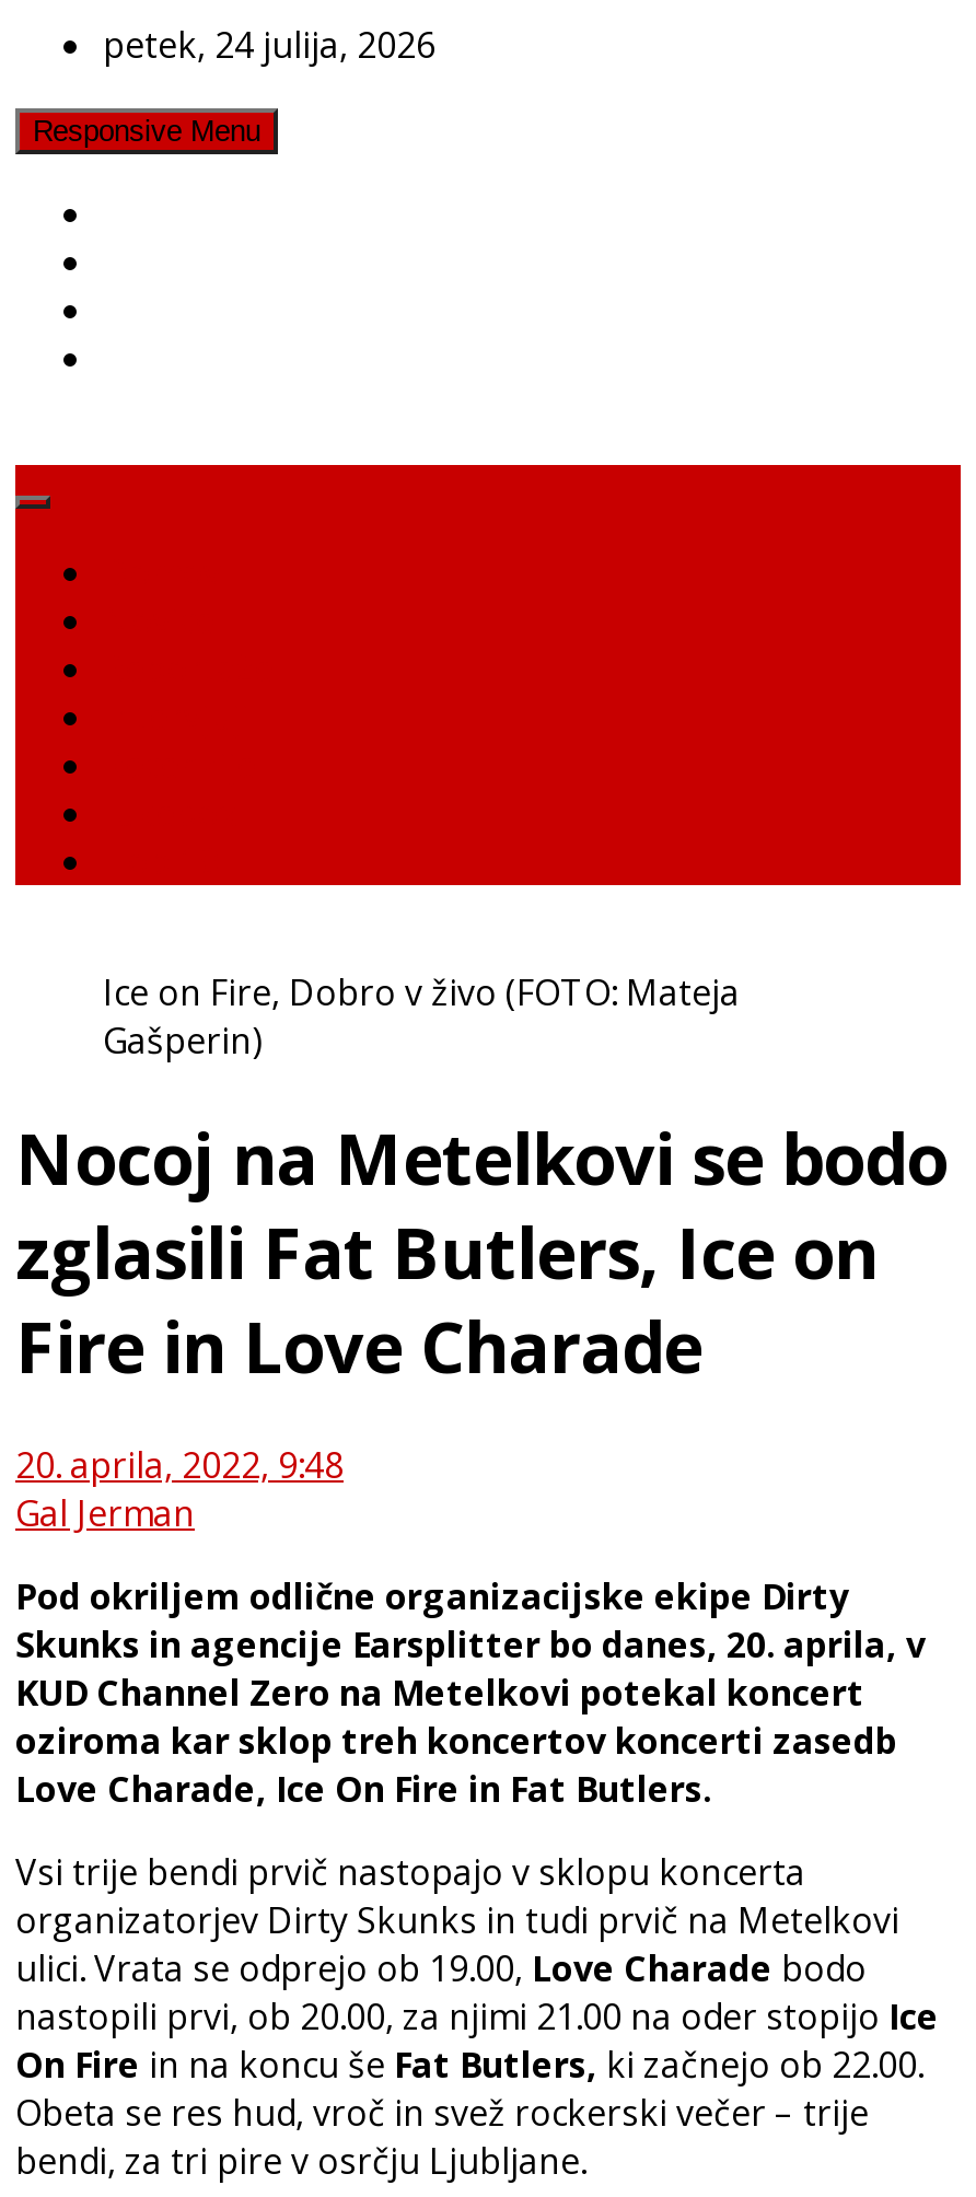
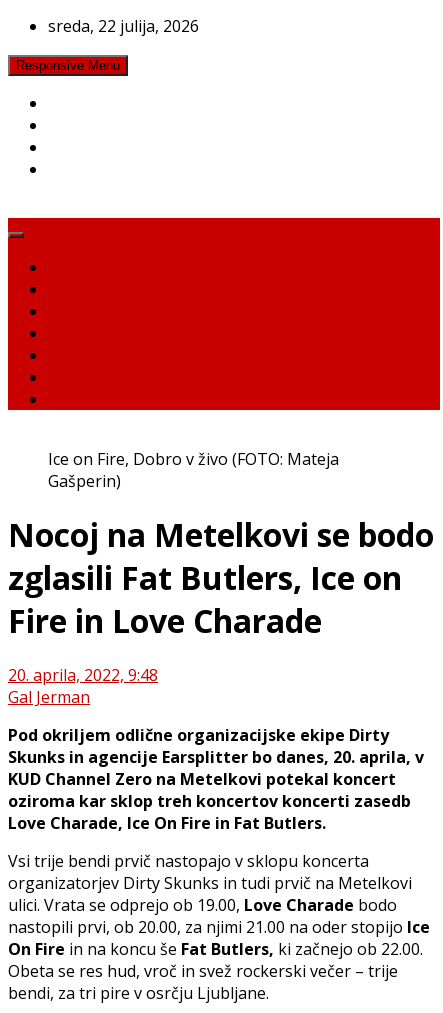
[103,21,435,69] petek, 24 julija, 2026 -> [48,15,199,37] sreda, 22 julija, 2026

